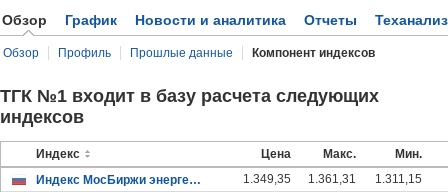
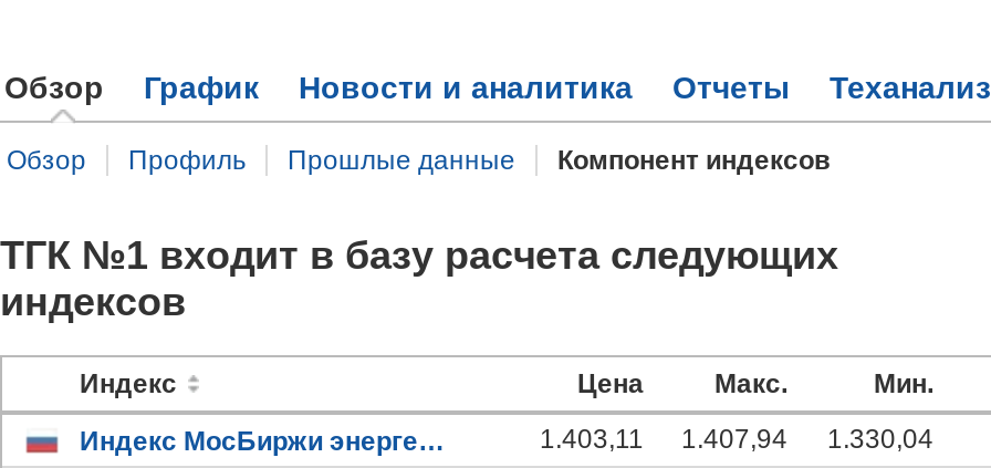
[243,172,291,186] 1.349,35 -> [540,424,644,455] 1.403,11
[308,172,356,186] 1.361,31 -> [681,424,787,455] 1.407,94
[375,172,422,186] 1.311,15 -> [827,424,933,455] 1.330,04

